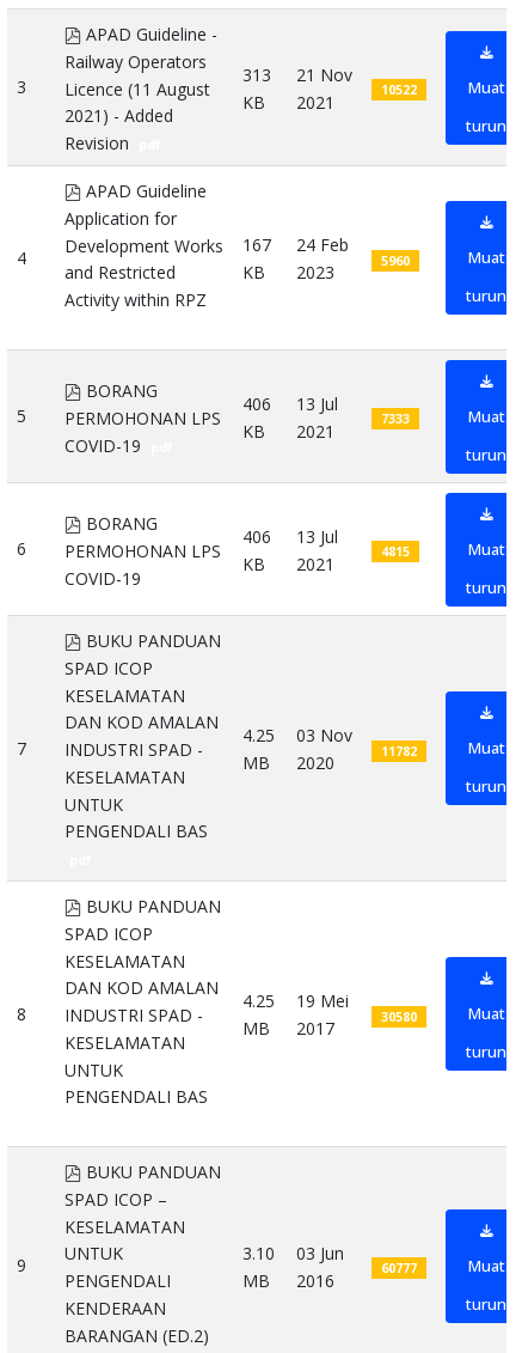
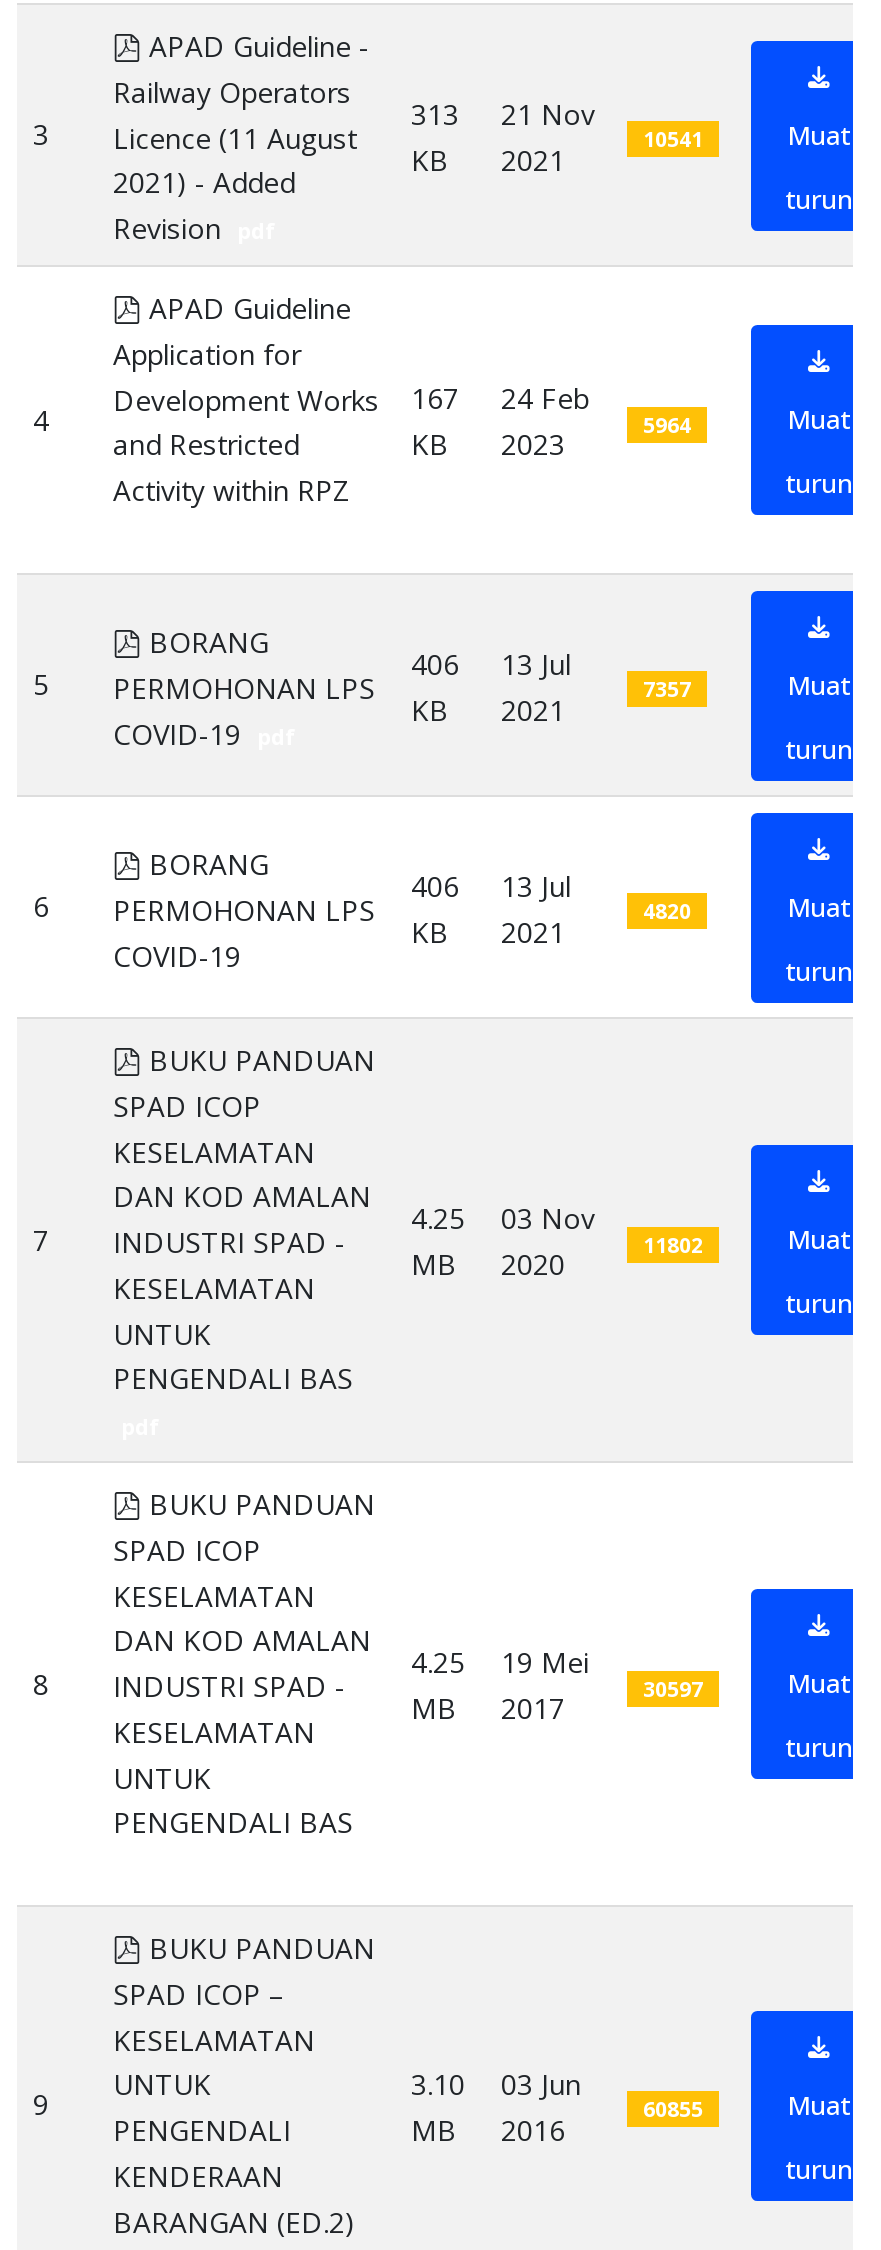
[381,81,417,98] 10522 -> [643,124,703,152] 10541
[381,252,410,269] 5960 -> [643,410,691,438] 5964
[381,410,410,427] 7333 -> [643,674,691,702] 7357
[381,543,410,559] 4815 -> [643,896,691,924] 4820
[381,742,417,759] 11782 -> [643,1230,703,1258] 11802
[381,1008,417,1025] 30580 -> [643,1674,703,1702] 30597
[381,1259,417,1276] 60777 -> [643,2094,703,2122] 60855

